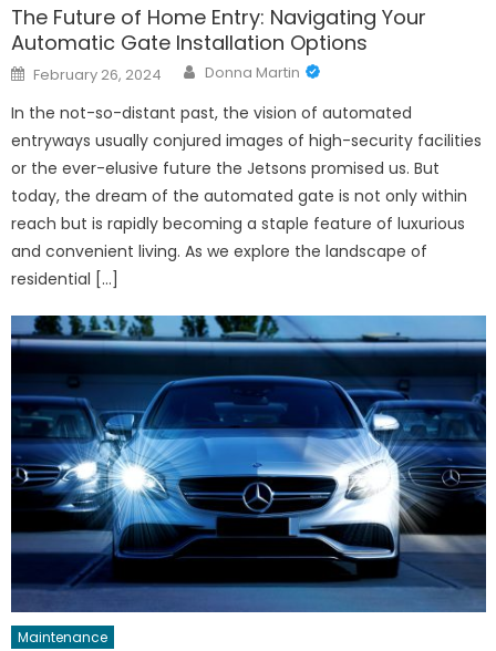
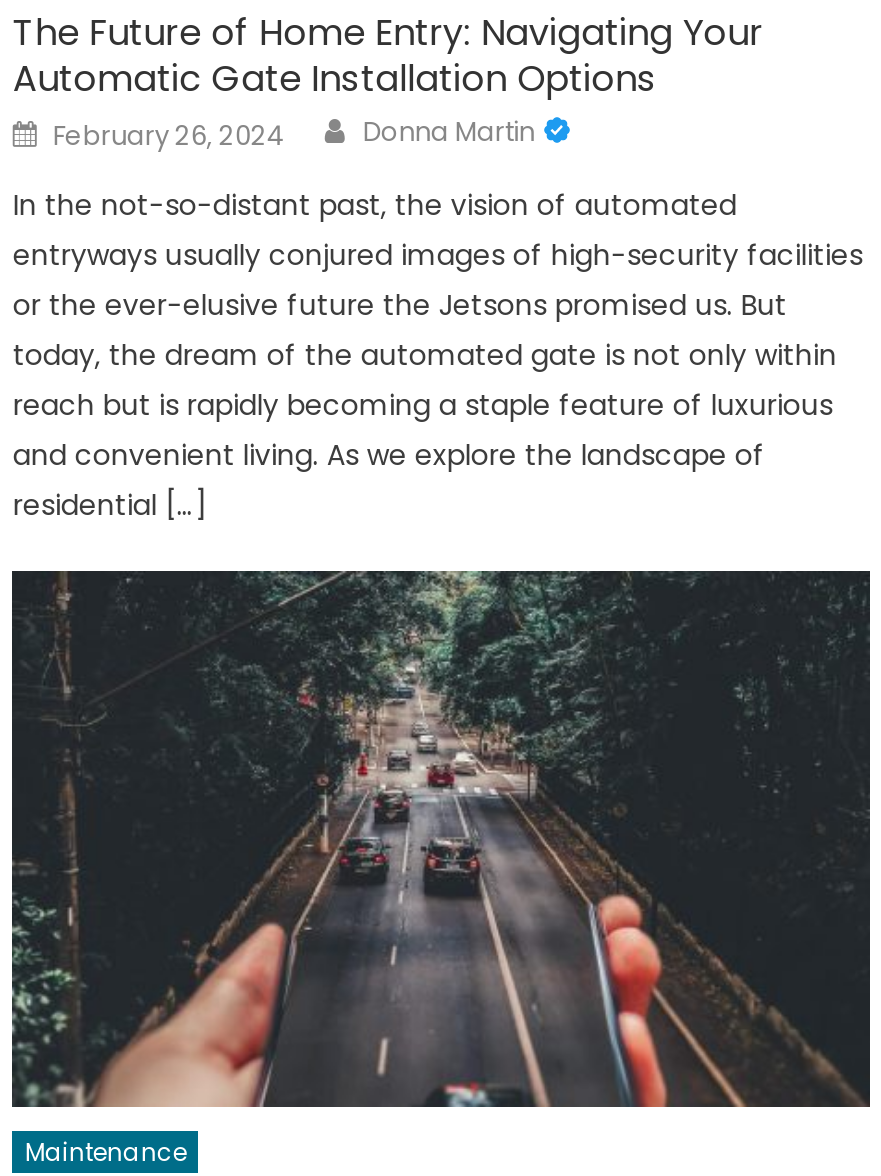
[10,314,487,613] [image] -> [10,568,872,1110] [image]

